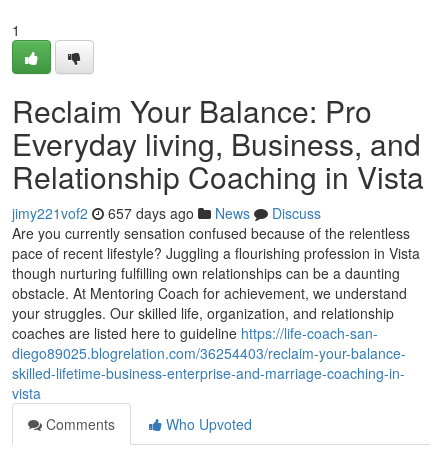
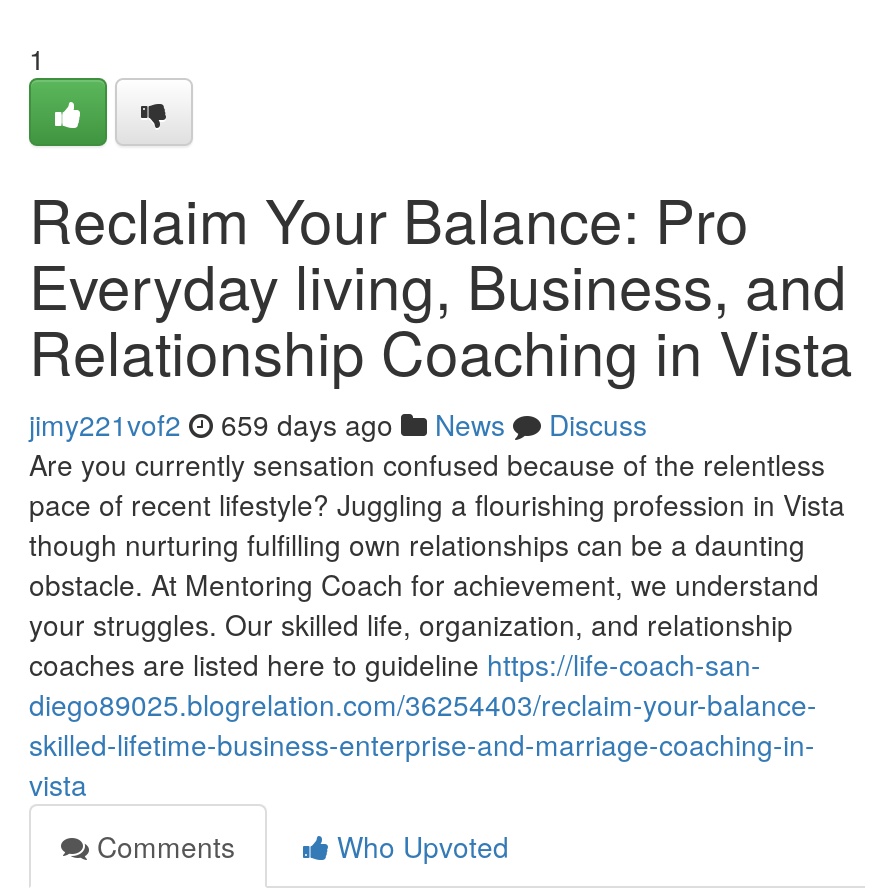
[12,203,321,223] jimy221vof2 657 days ago News Discuss -> [29,404,647,444] jimy221vof2 659 days ago News Discuss

